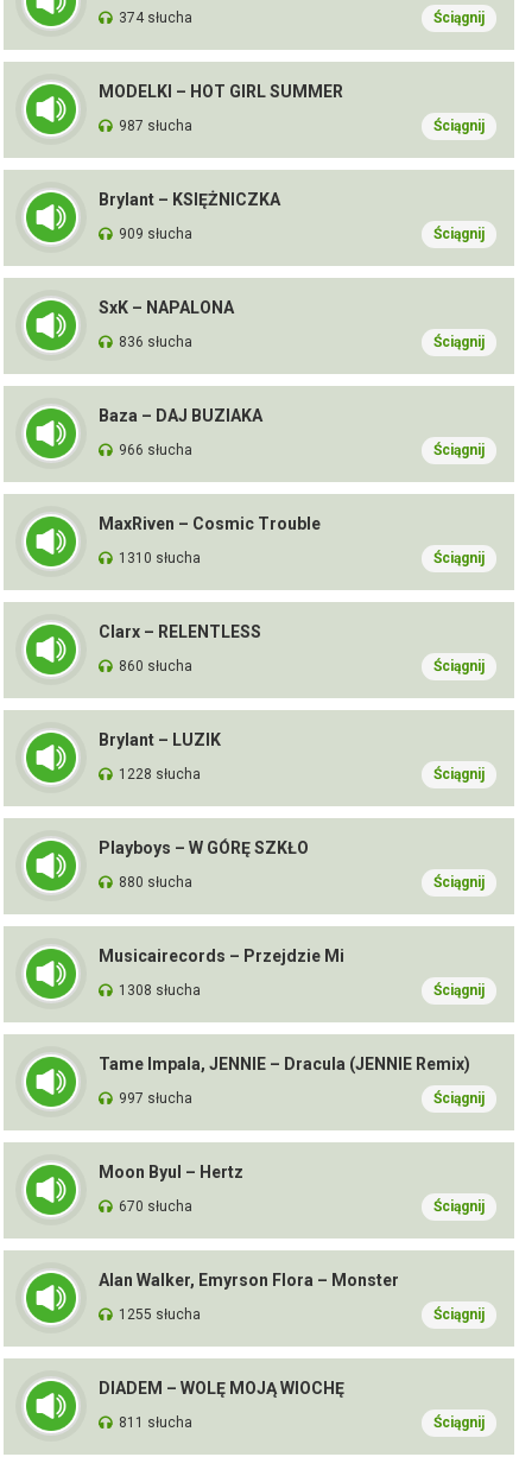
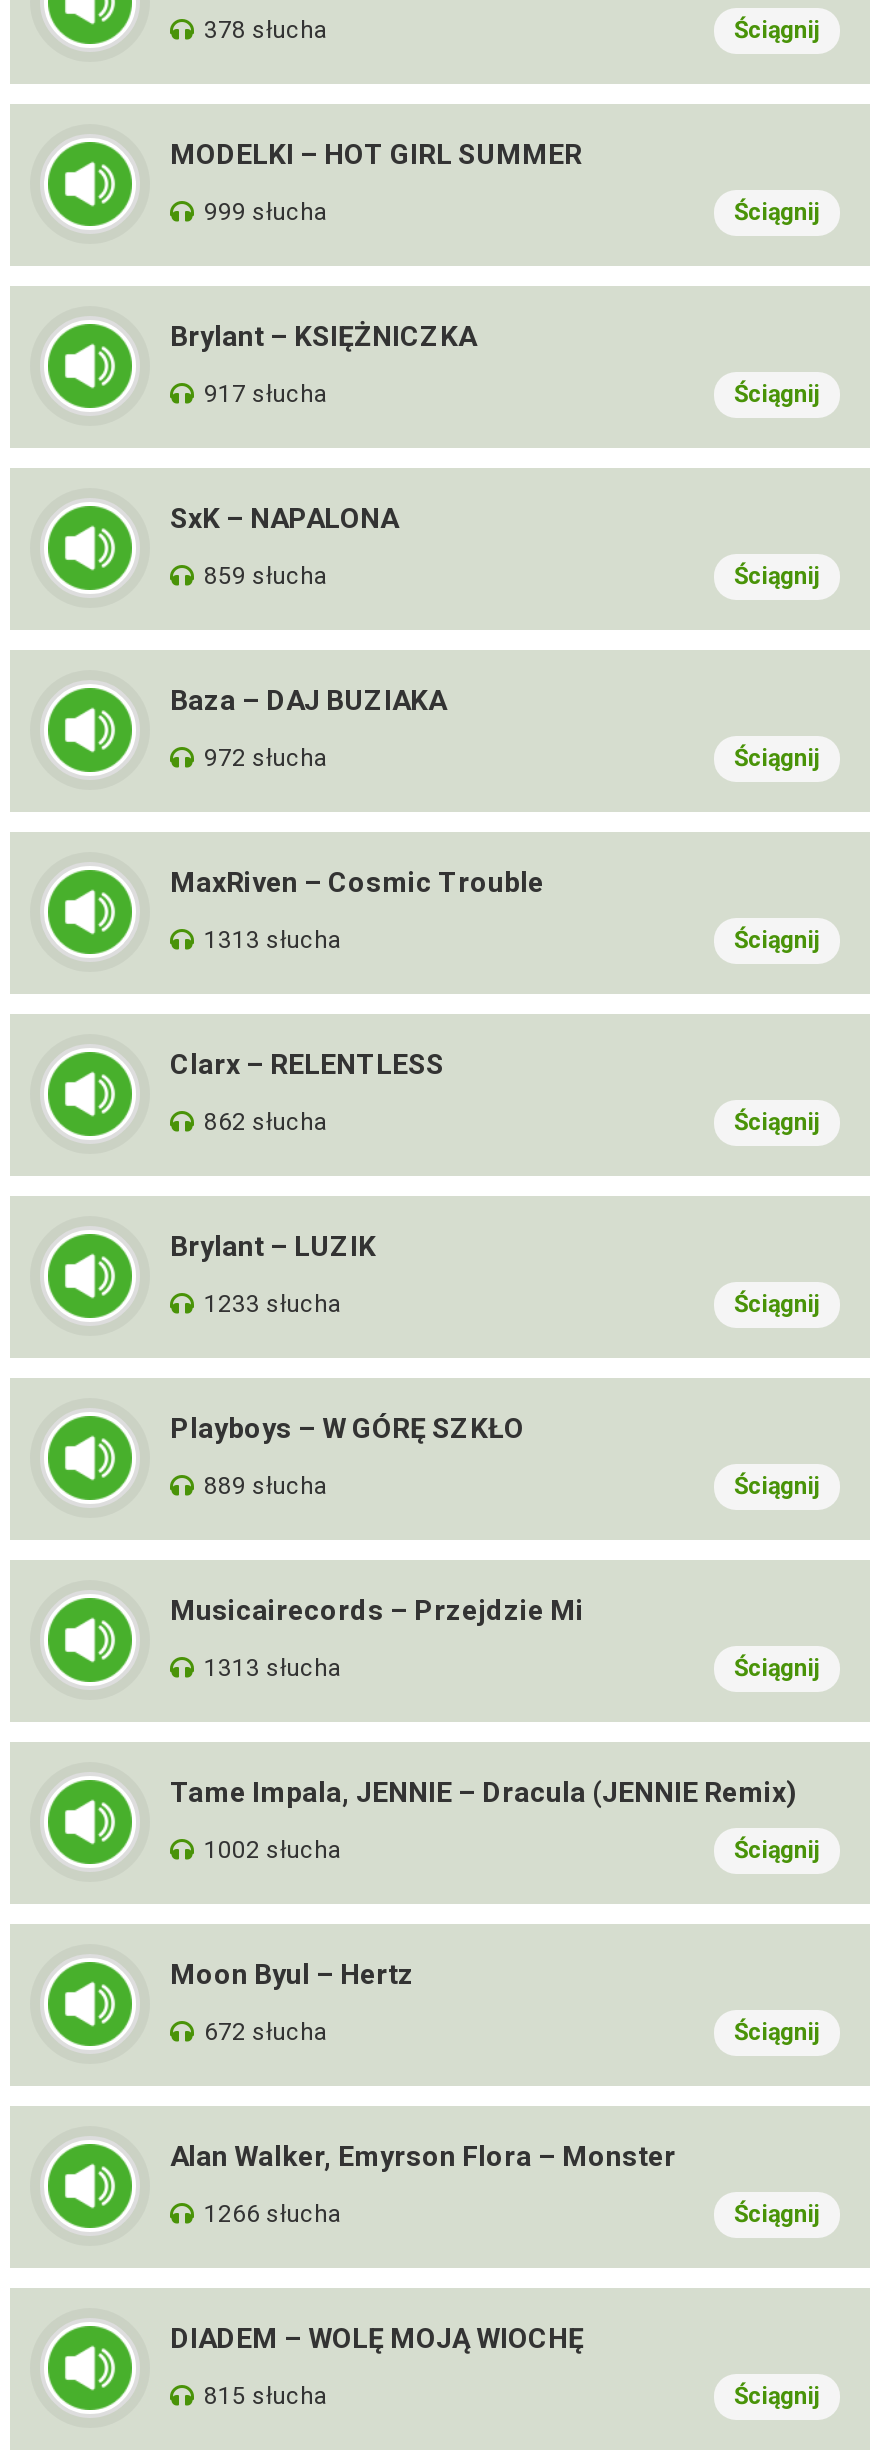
[119,9,192,26] 374 słucha -> [204,16,328,44] 378 słucha
[119,118,192,134] 987 słucha -> [204,198,328,226] 999 słucha
[119,226,192,242] 909 słucha -> [204,380,328,408] 917 słucha
[119,334,192,350] 836 słucha -> [204,562,328,590] 859 słucha
[119,442,192,458] 966 słucha -> [204,744,328,772] 972 słucha
[119,550,201,566] 1310 słucha -> [204,926,342,954] 1313 słucha
[119,658,192,674] 860 słucha -> [204,1108,328,1136] 862 słucha
[119,766,201,783] 1228 słucha -> [204,1290,342,1318] 1233 słucha
[119,874,192,891] 880 słucha -> [204,1472,328,1500] 889 słucha
[119,982,201,999] 1308 słucha -> [204,1654,342,1682] 1313 słucha
[119,1090,192,1107] 997 słucha -> [204,1836,342,1864] 1002 słucha
[119,1198,192,1215] 670 słucha -> [204,2018,328,2046] 672 słucha
[119,1306,201,1323] 1255 słucha -> [204,2200,342,2228] 1266 słucha
[119,1414,192,1431] 811 słucha -> [204,2382,328,2410] 815 słucha

